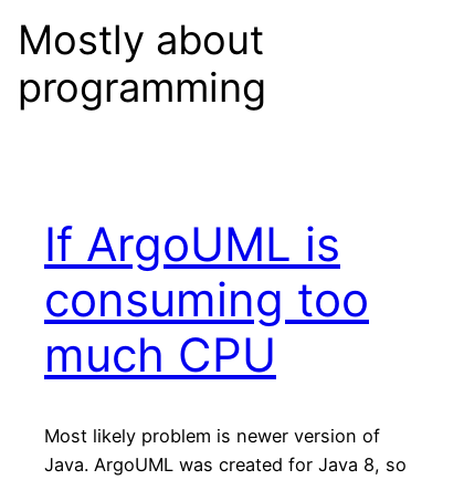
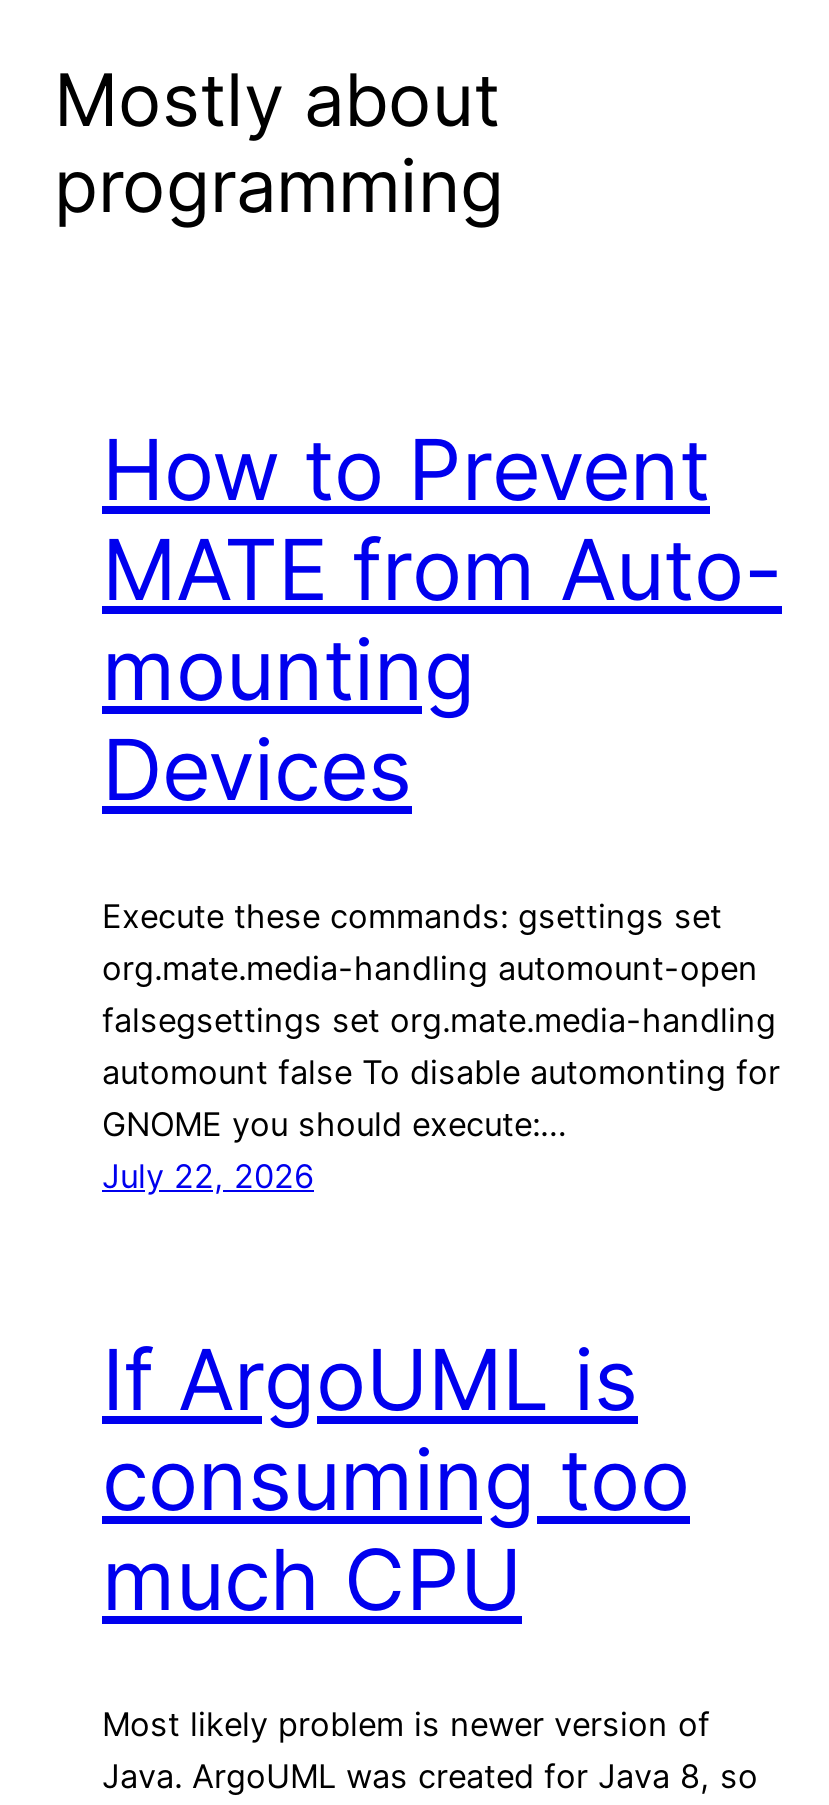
none -> [102,418,782,1196] How to Prevent | MATE from Auto- | mounting | Devices | Execute these commands: gsettings set | org.mate.media-handling automount-open | falsegsettings set org.mate.media-handling | automount false To disable automonting for | GNOME you should execute:… | July 22, 2026

